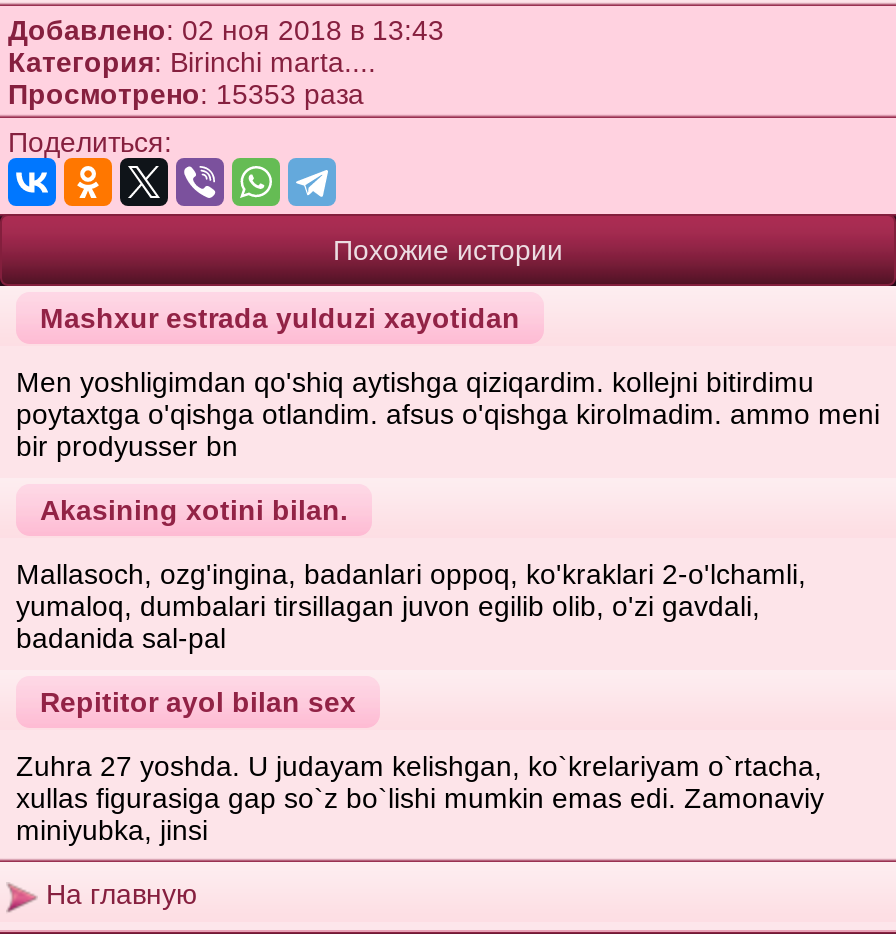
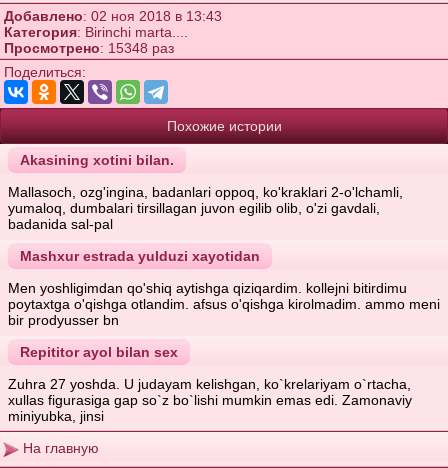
[8,79,364,111] Просмотрено: 15353 раза -> [4,40,174,56] Просмотрено: 15348 раз
moved [16,303,880,463] -> [8,248,440,328]: Mashxur estrada yulduzi xayotidan | Men yoshligimdan qo'shiq aytishga qiziqardim. kollejni bitirdimu | poytaxtga o'qishga otlandim. afsus o'qishga kirolmadim. ammo meni | bir prodyusser bn
moved [16,495,806,655] -> [8,152,403,232]: Akasining xotini bilan. | Mallasoch, ozg'ingina, badanlari oppoq, ko'kraklari 2-o'lchamli, | yumaloq, dumbalari tirsillagan juvon egilib olib, o'zi gavdali, | badanida sal-pal

